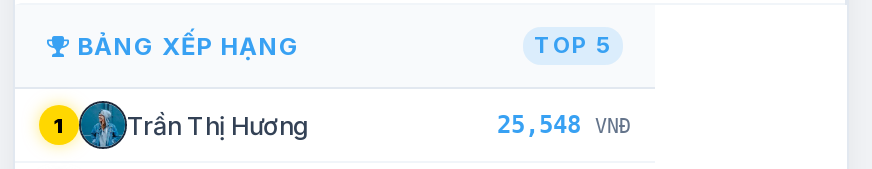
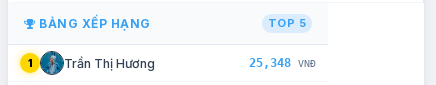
[497,110,631,138] 25,548 VNĐ -> [249,55,316,69] 25,348 VNĐ

